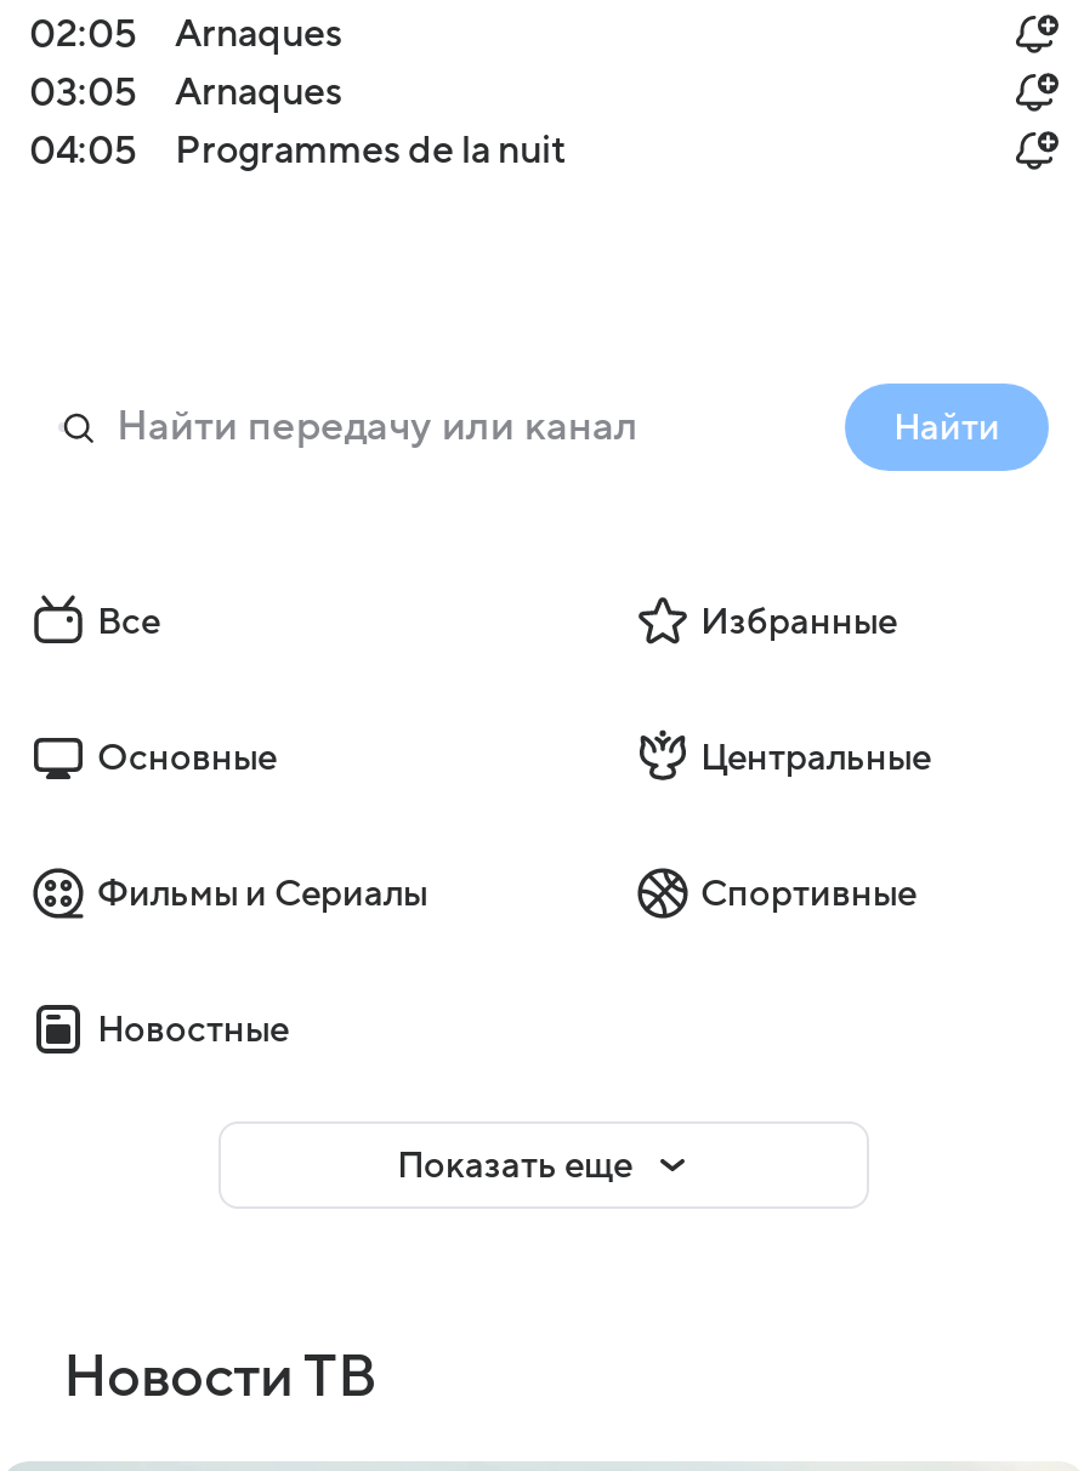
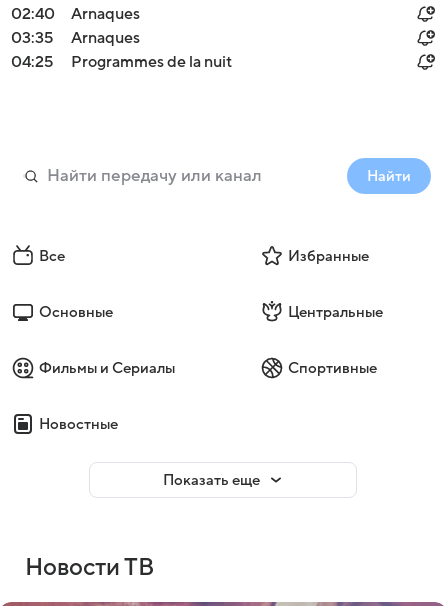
[29,12,342,56] 02:05 Arnaques -> [11,5,140,23] 02:40 Arnaques
[29,70,342,114] 03:05 Arnaques -> [11,29,140,47] 03:35 Arnaques
[29,129,566,172] 04:05 Programmes de la nuit -> [11,53,232,71] 04:25 Programmes de la nuit

